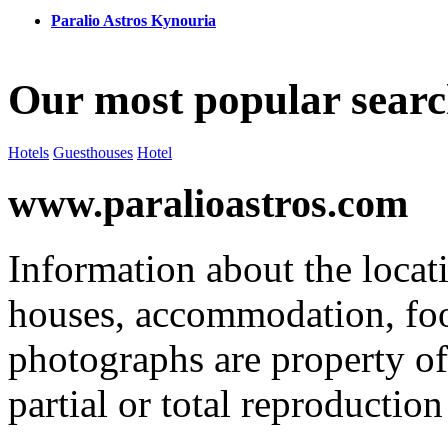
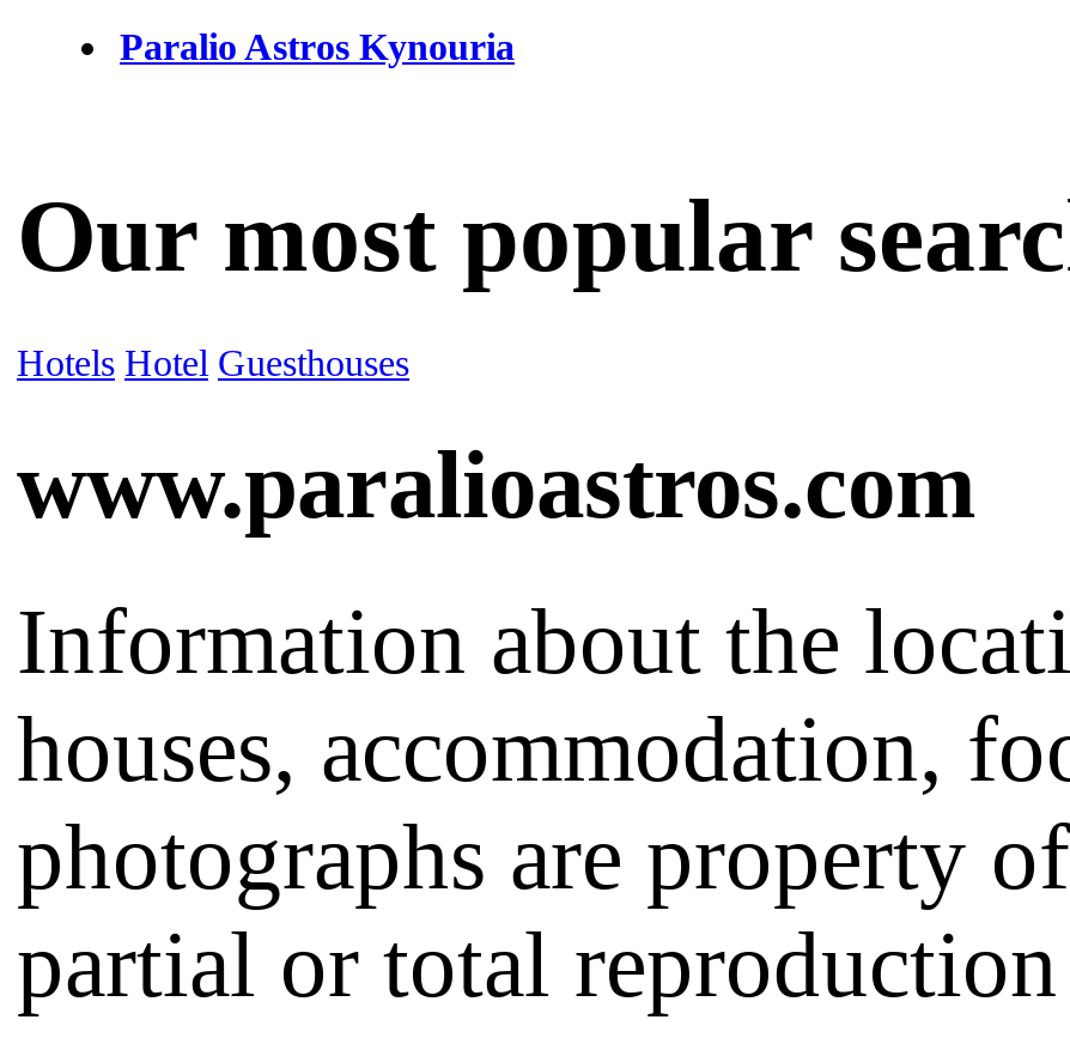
[8,144,172,161] Hotels Guesthouses Hotel -> [17,341,409,382] Hotels Hotel Guesthouses

